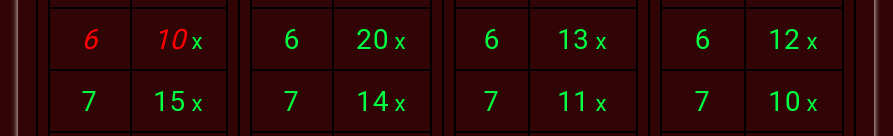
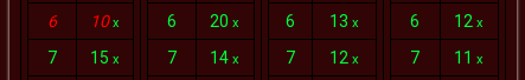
[484,84,608,116] 7 11 x -> [285,48,359,66] 7 12 x
[695,84,819,116] 7 10 x -> [410,48,484,66] 7 11 x

